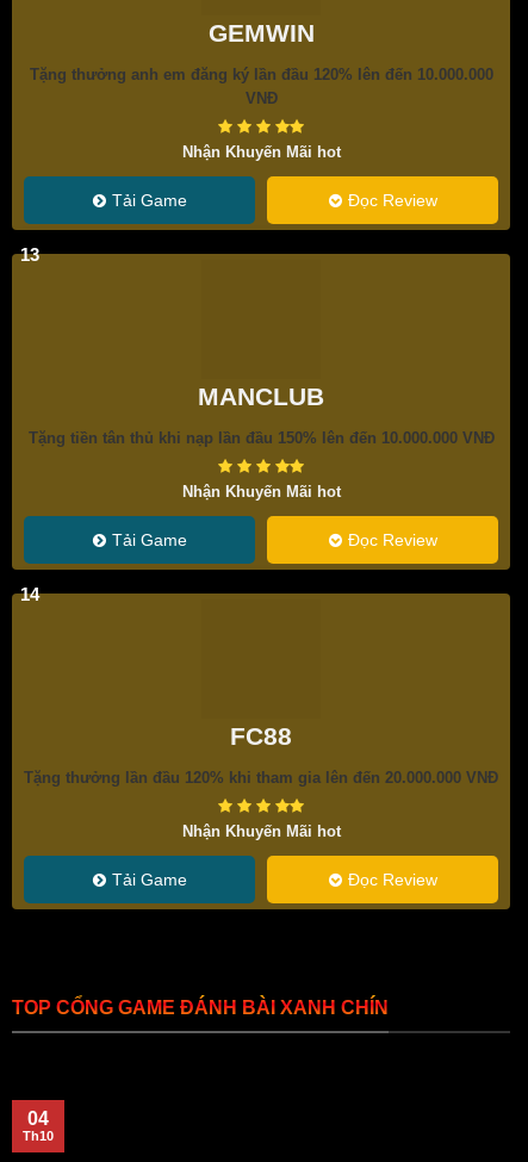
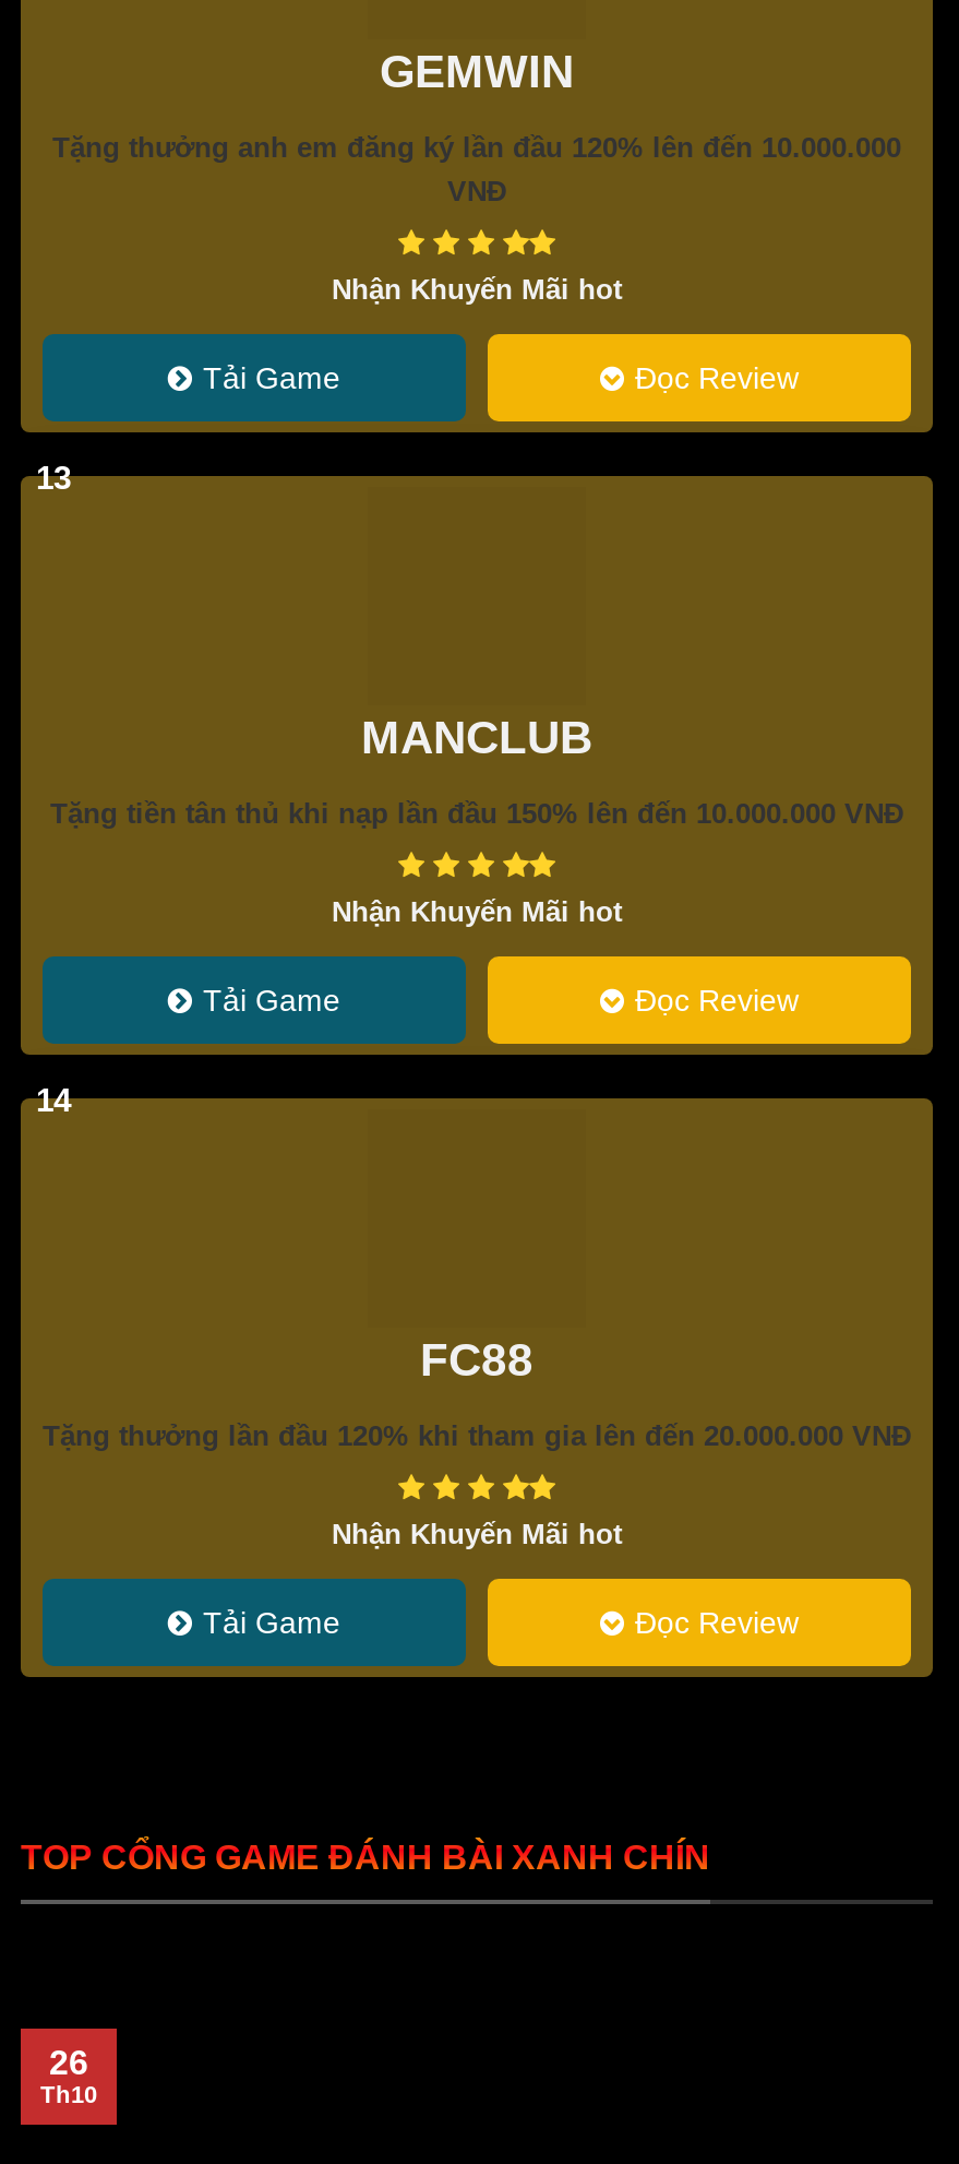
[27,1109,49,1129] 04 -> [49,2045,88,2082] 26

